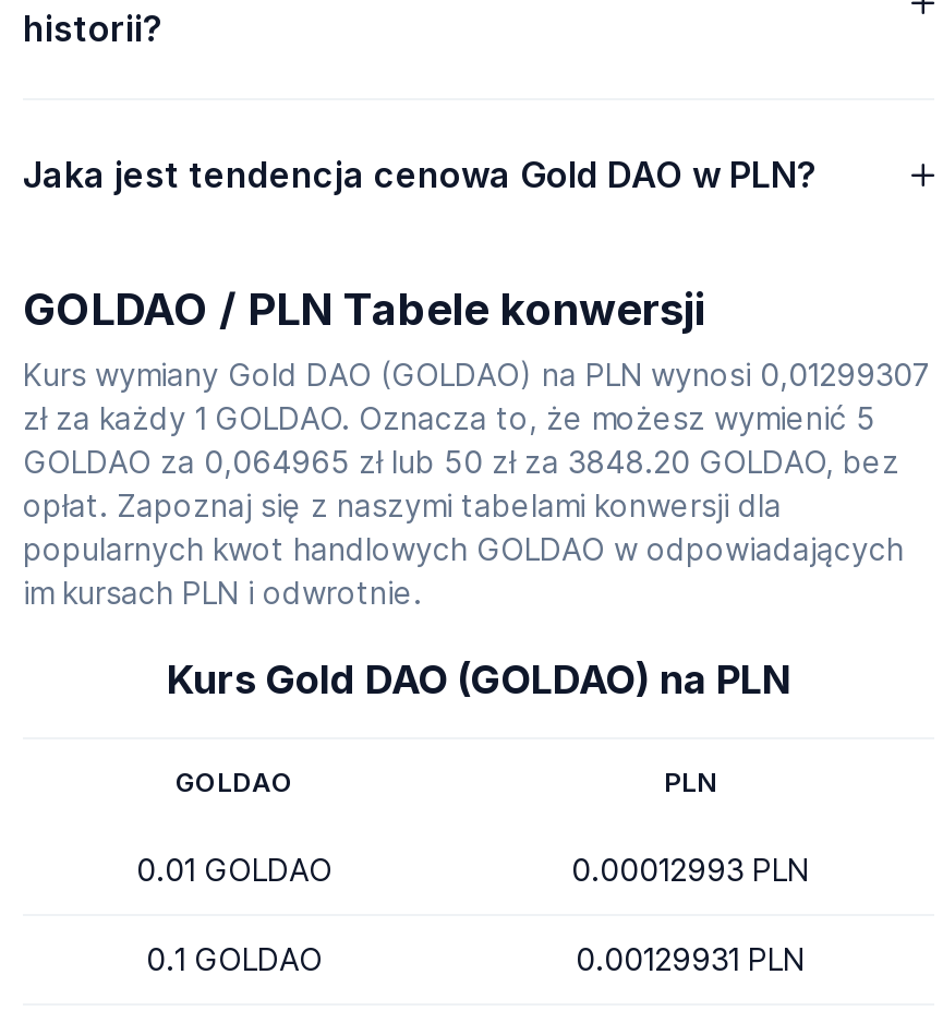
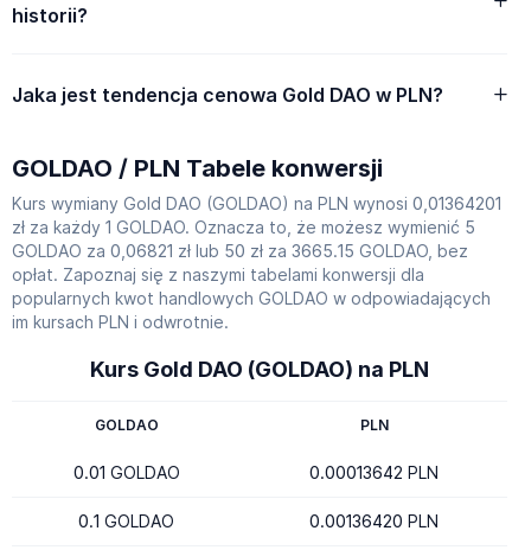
[23,356,932,393] Kurs wymiany Gold DAO (GOLDAO) na PLN wynosi 0,01299307 -> [12,193,501,213] Kurs wymiany Gold DAO (GOLDAO) na PLN wynosi 0,01364201
[23,443,899,480] GOLDAO za 0,064965 zł lub 50 zł za 3848.20 GOLDAO, bez -> [12,241,468,261] GOLDAO za 0,06821 zł lub 50 zł za 3665.15 GOLDAO, bez
[571,851,809,888] 0.00012993 PLN -> [309,462,439,482] 0.00013642 PLN
[576,940,805,977] 0.00129931 PLN -> [309,511,439,531] 0.00136420 PLN

